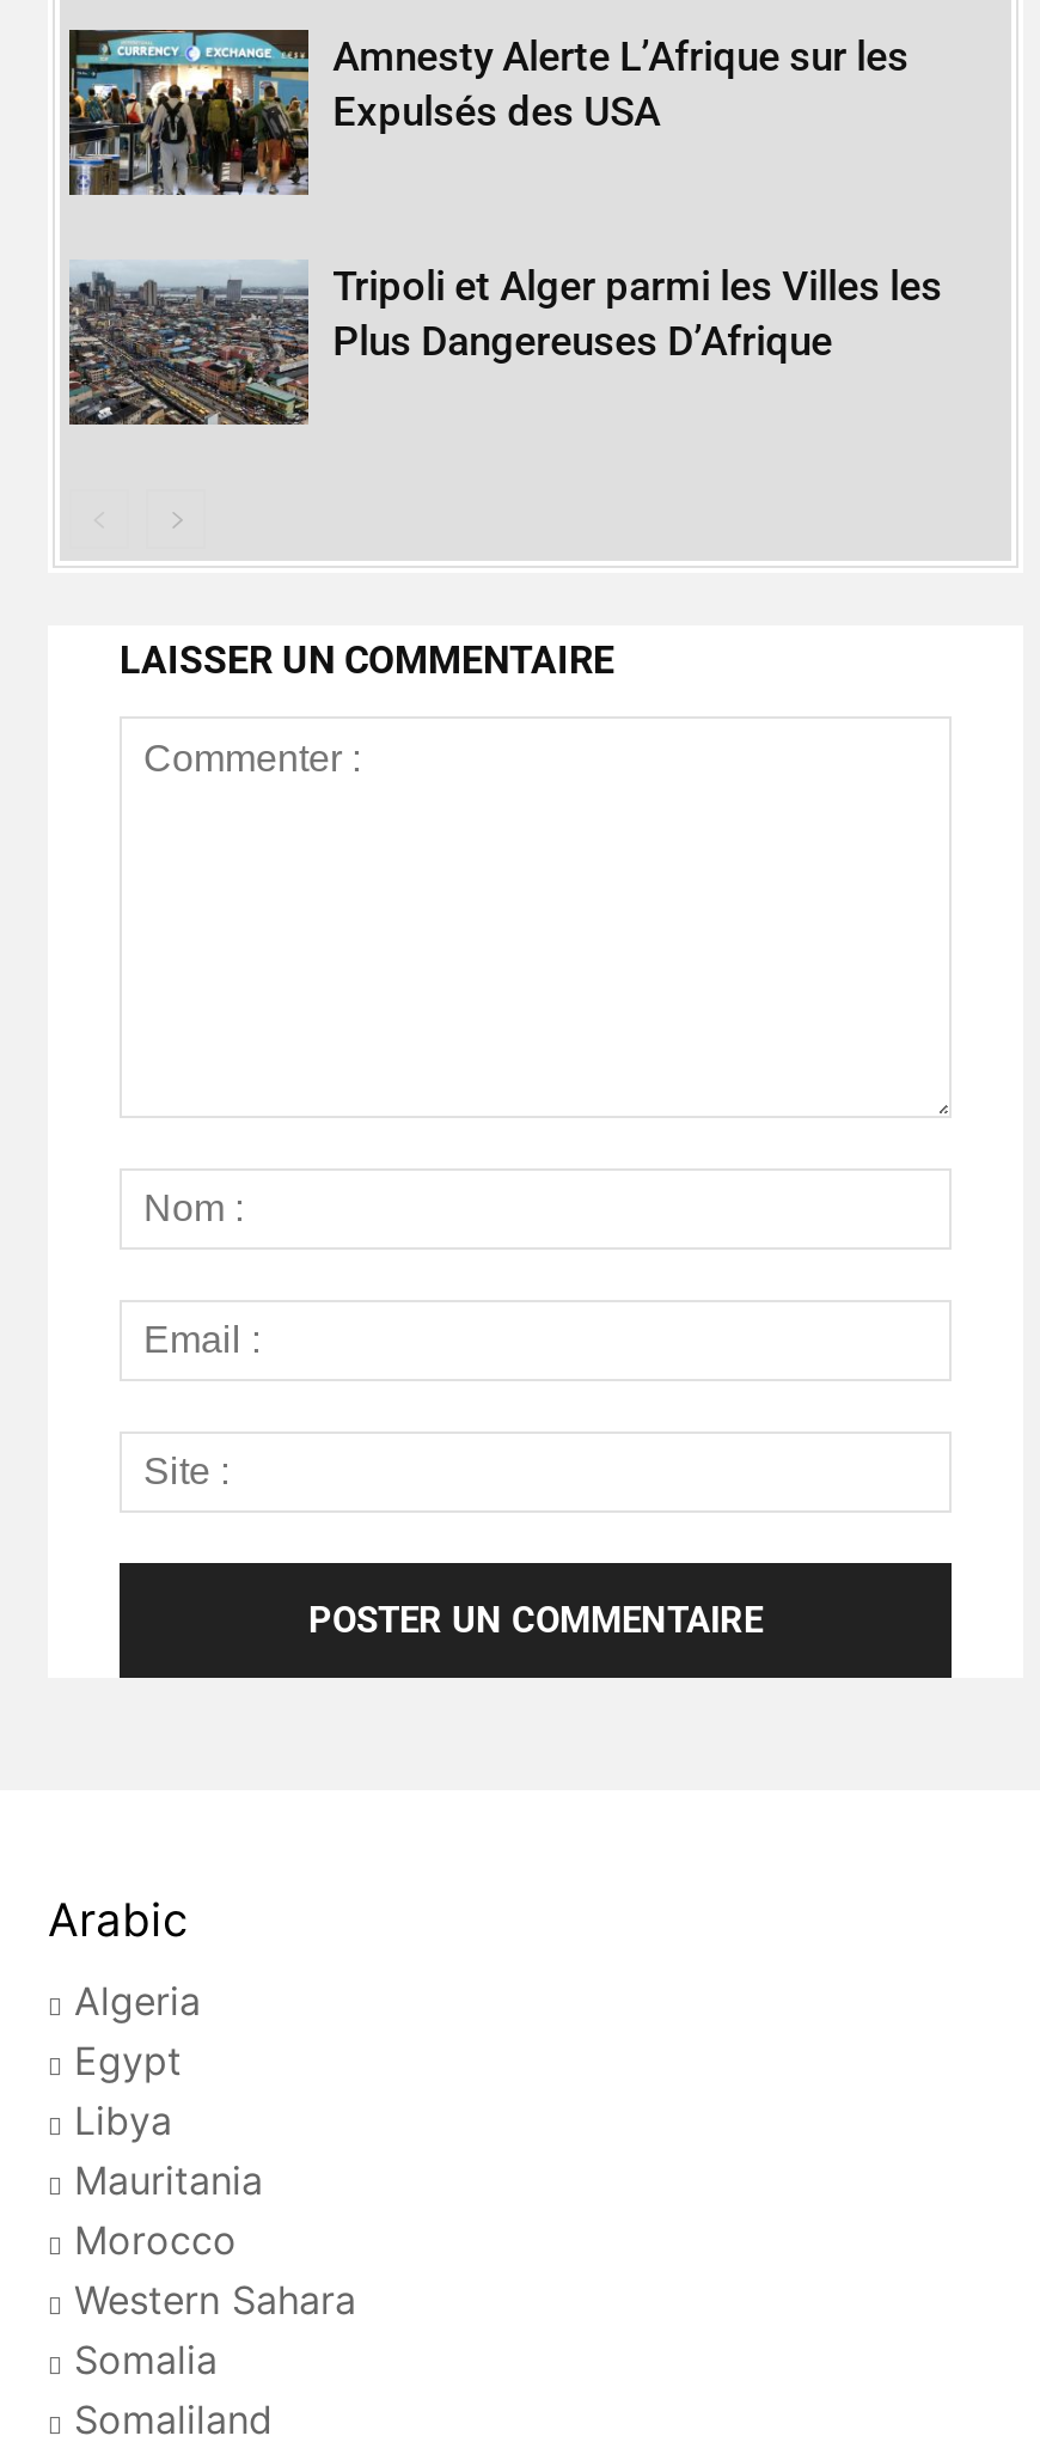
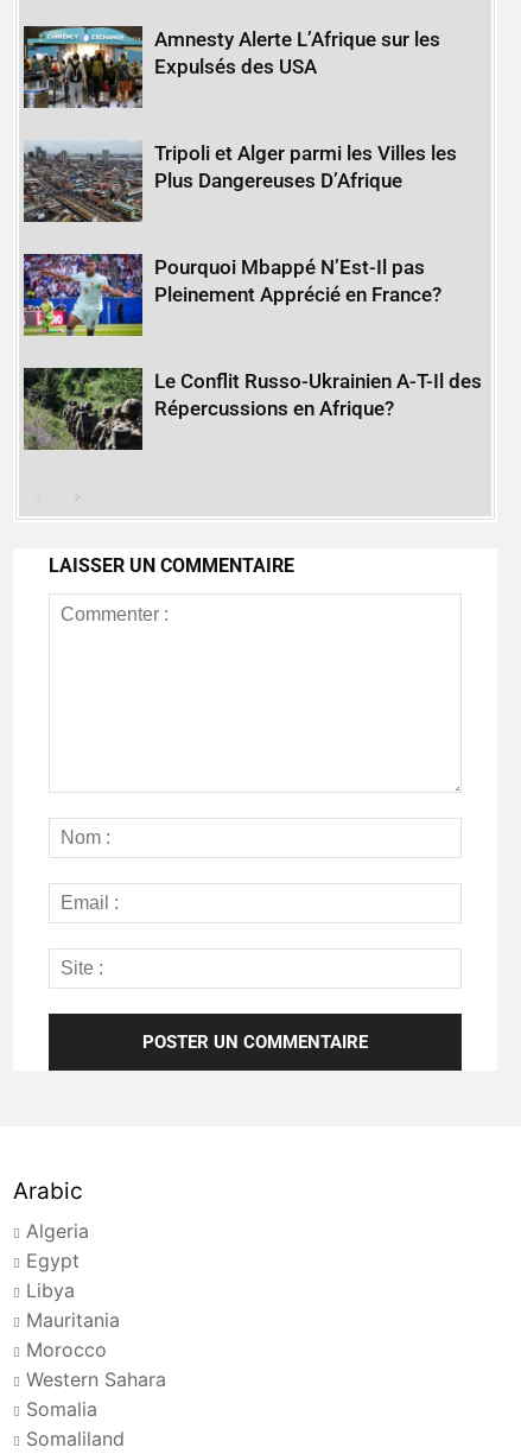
none -> [23,253,442,337] [image] | Pourquoi Mbappé N’Est-Il pas | Pleinement Apprécié en France?
none -> [23,367,482,450] [image] | Le Conflit Russo-Ukrainien A-T-Il des | Répercussions en Afrique?

